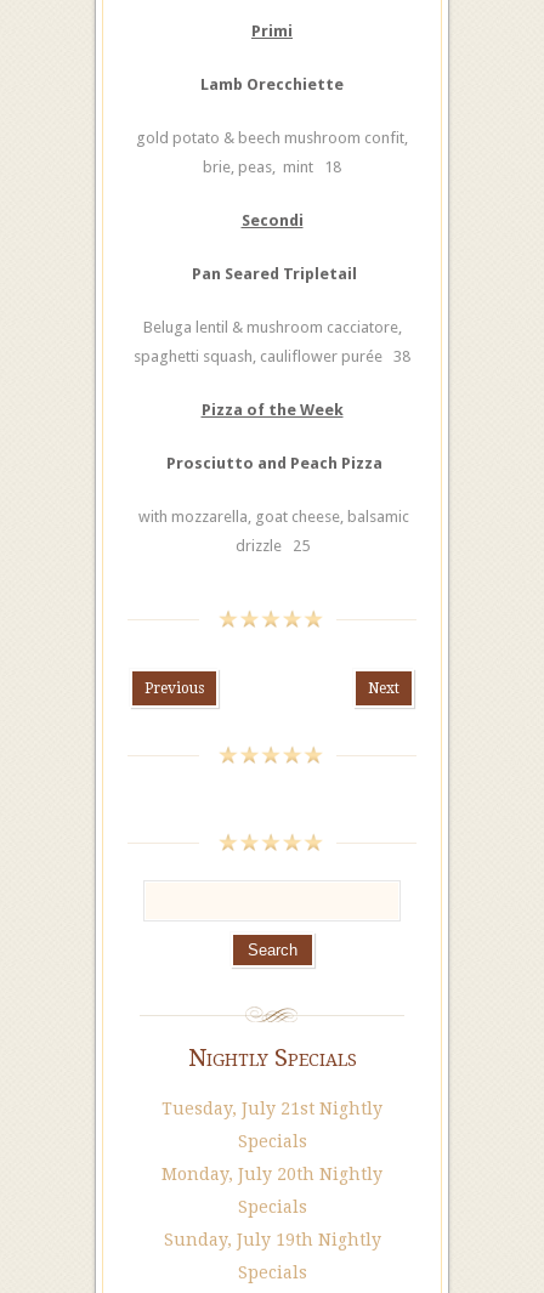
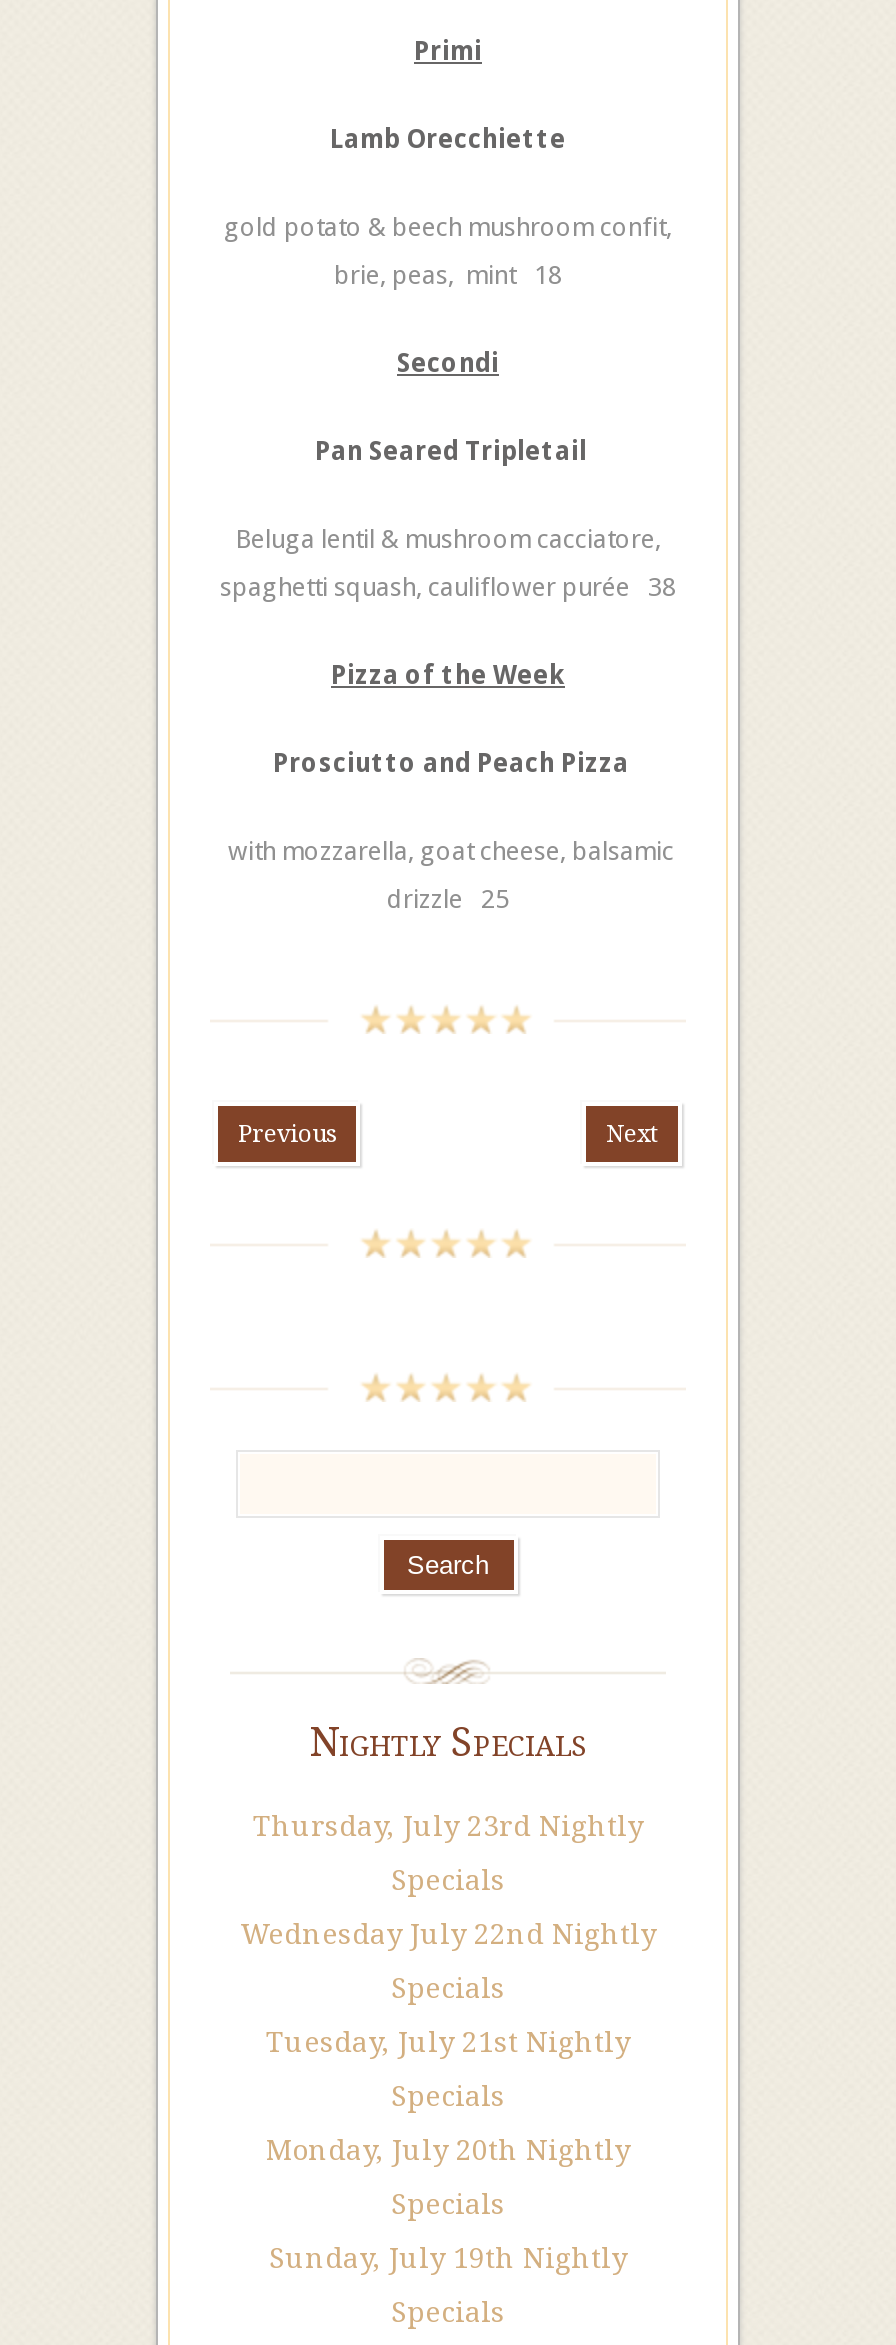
none -> [240,1810,656,2004] Thursday, July 23rd Nightly | Specials | Wednesday July 22nd Nightly | Specials

